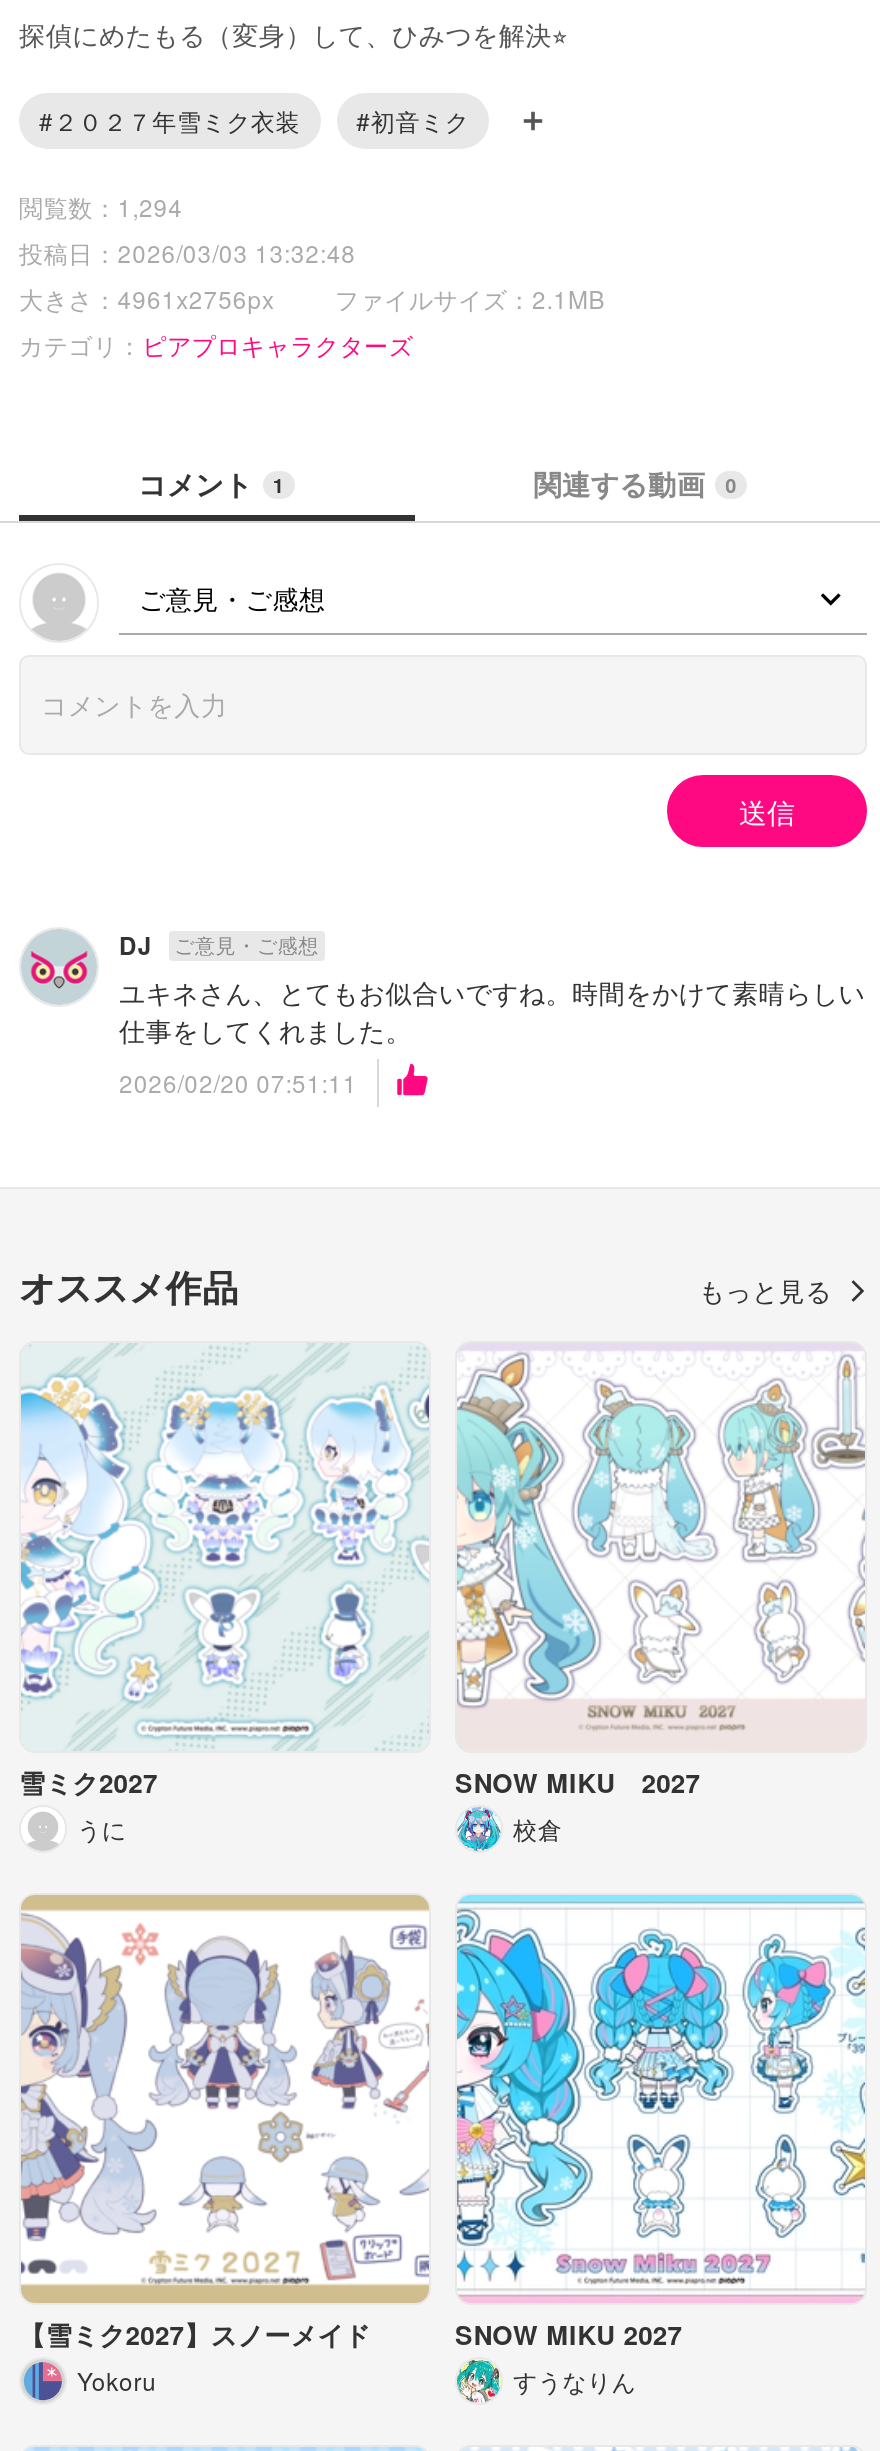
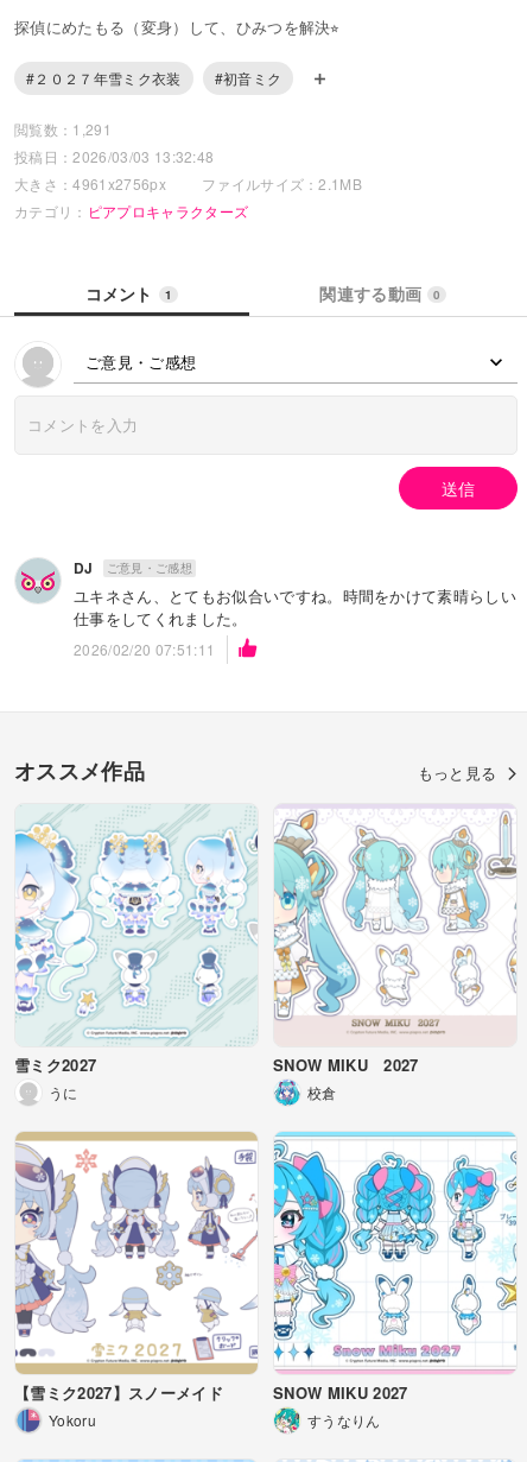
[19,189,183,223] 閲覧数：1,294 -> [14,119,111,139] 閲覧数：1,291

